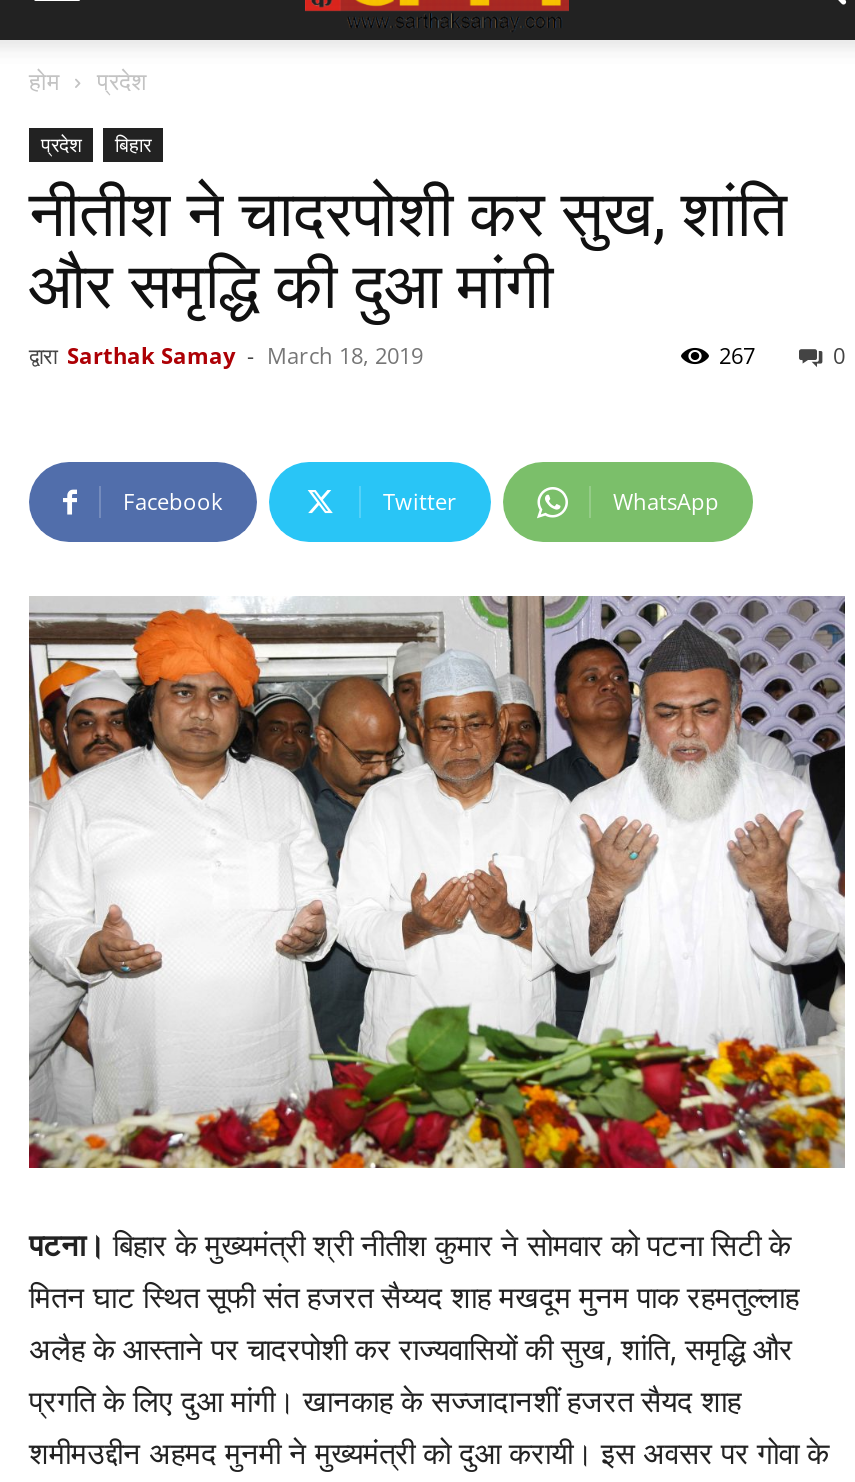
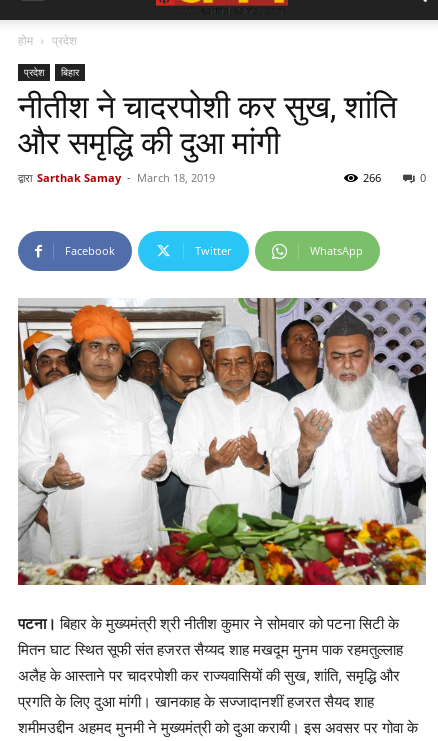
[719,340,755,370] 267 -> [363,170,381,185] 266

